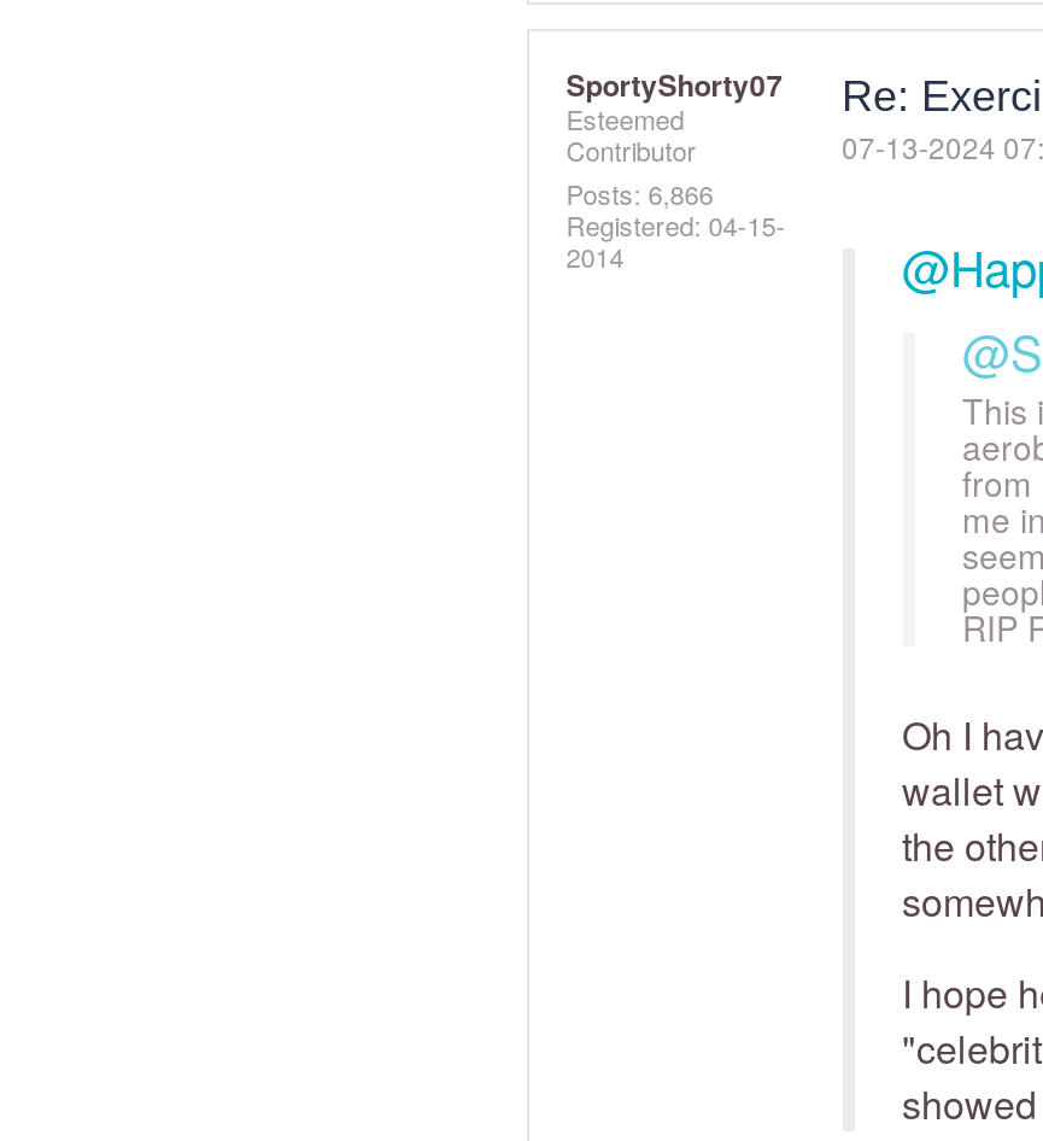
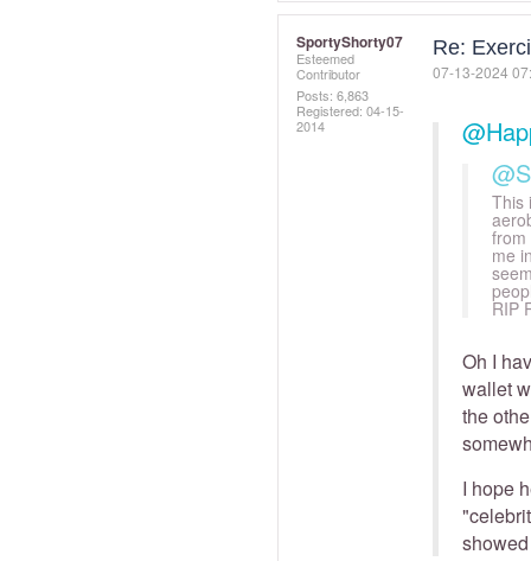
[566,174,713,212] Posts: 6,866 -> [297,85,369,104] Posts: 6,863

